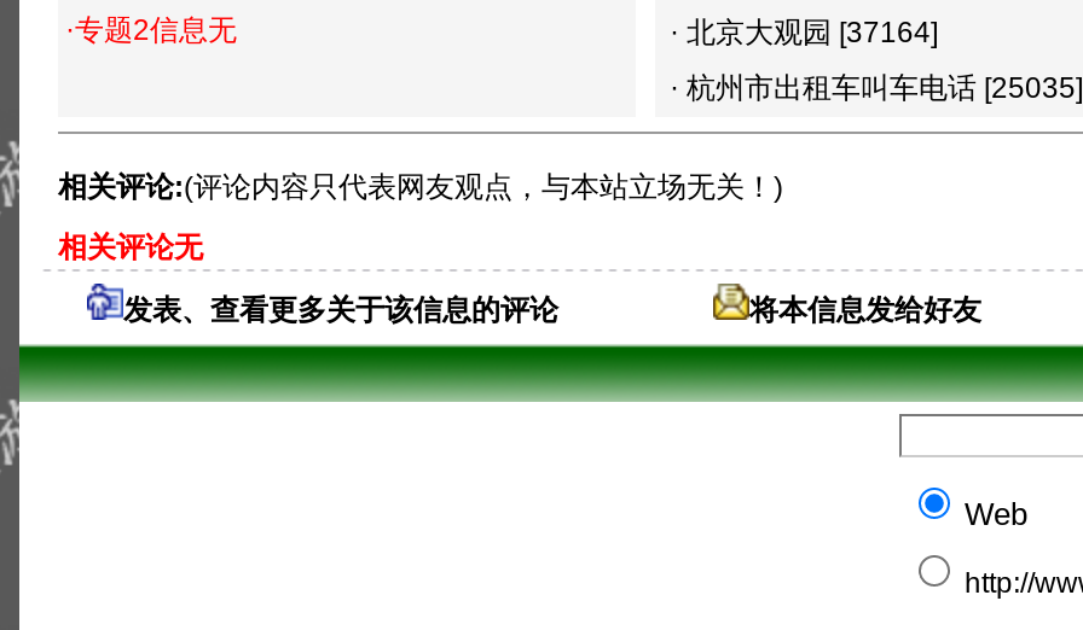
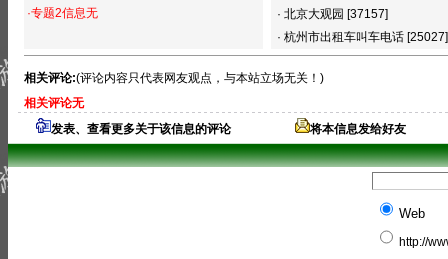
[662,16,938,49] ·北京大观园[37164] -> [274,7,388,21] ·北京大观园[37157]
[662,71,1083,105] ·杭州市出租车叫车电话[25035] -> [274,30,448,44] ·杭州市出租车叫车电话[25027]

